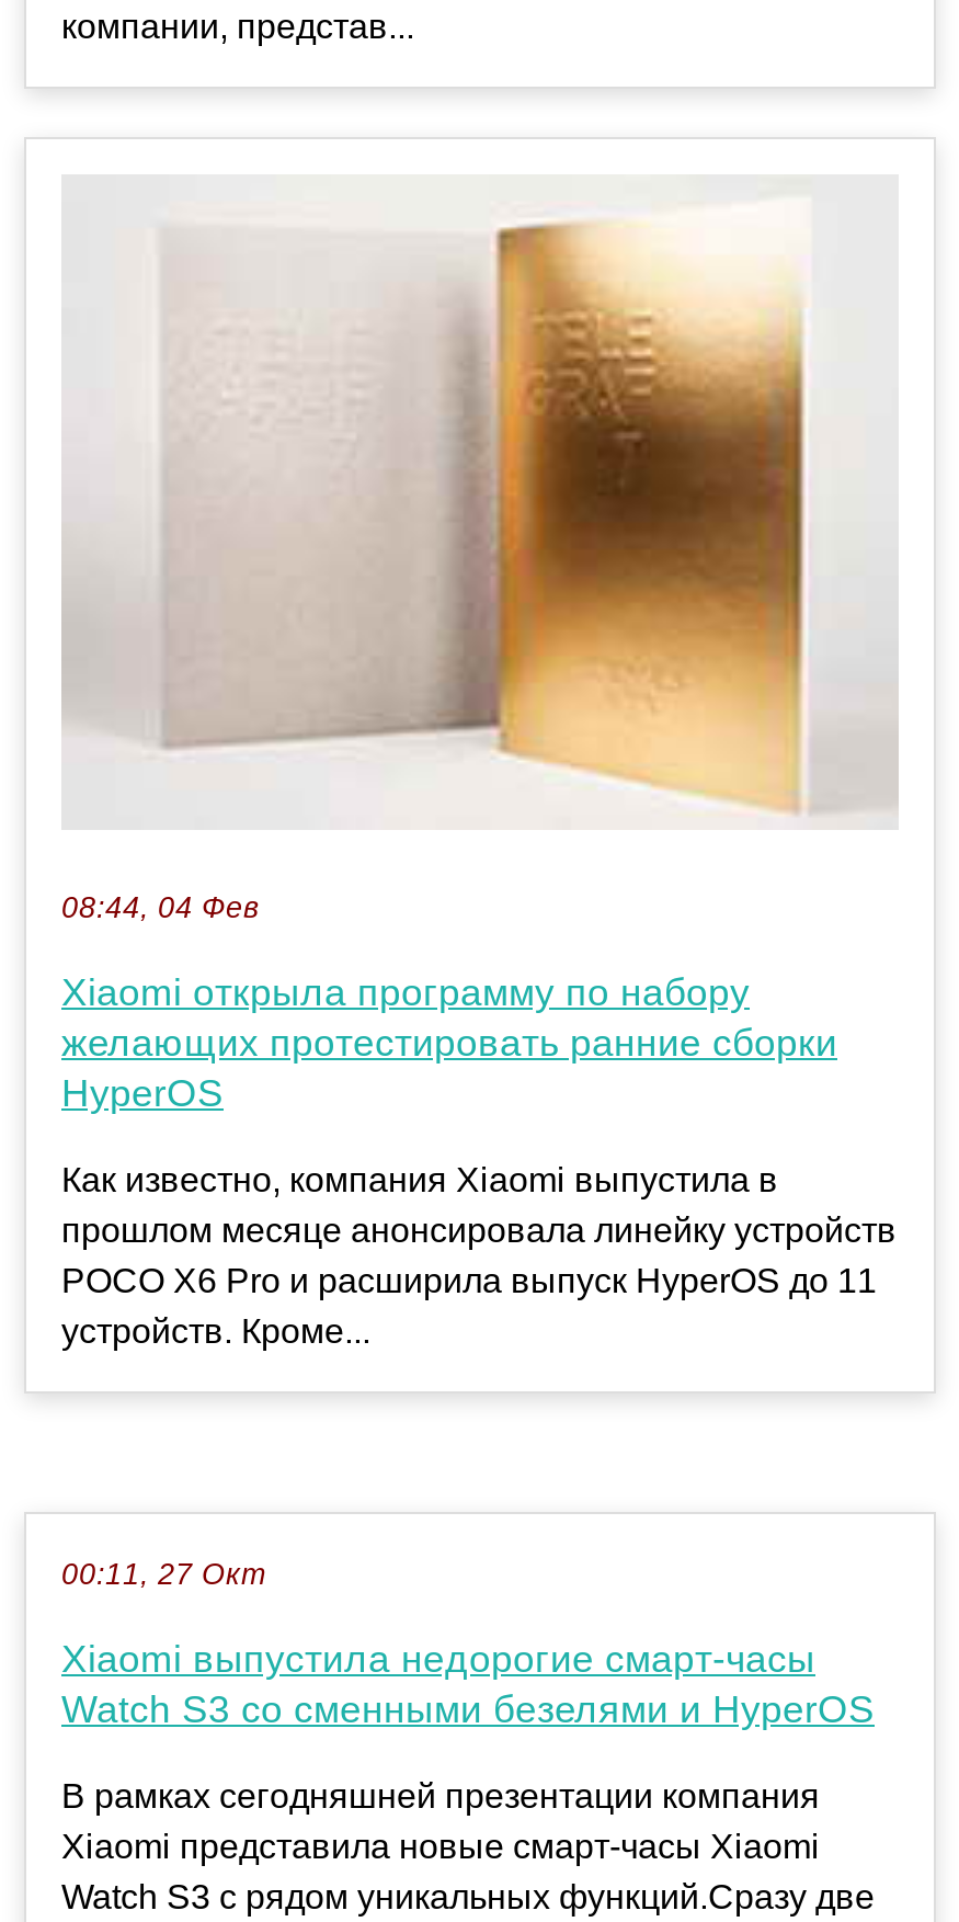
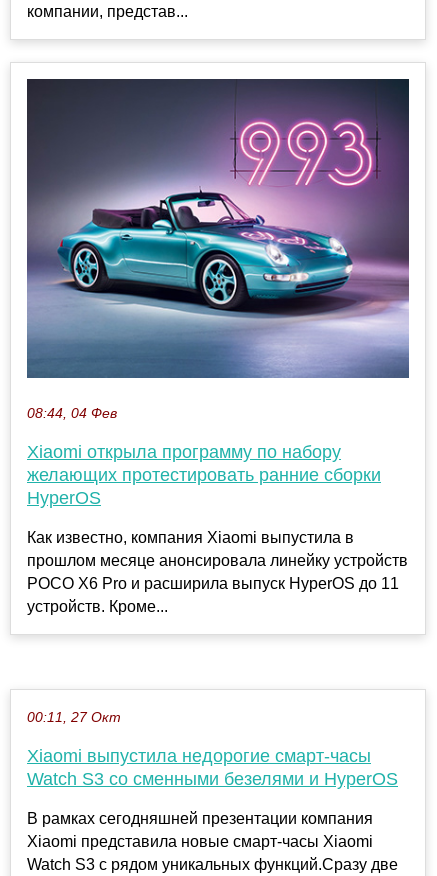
[61,175,899,829] [image] -> [26,78,410,379] [image]

